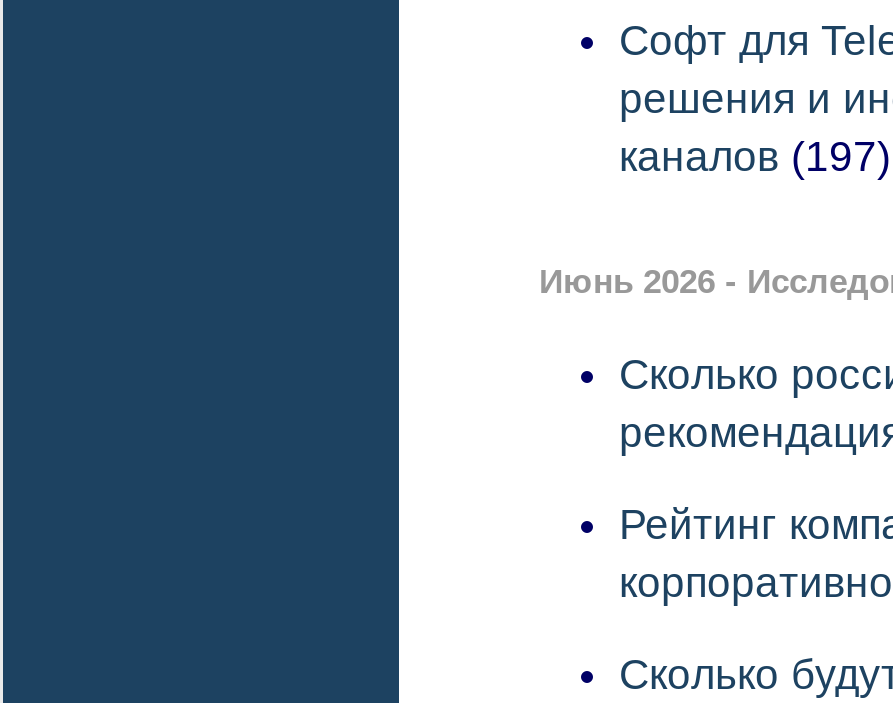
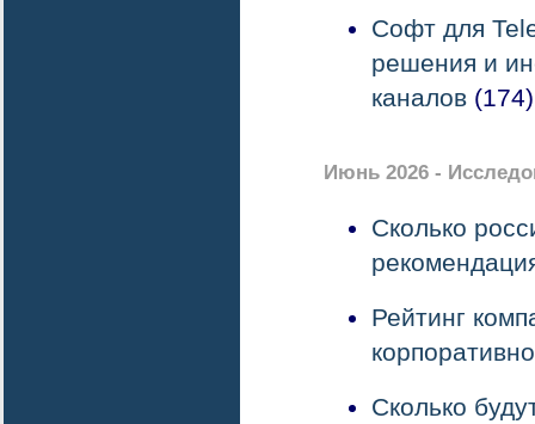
[619,133,891,179] каналов (197) -> [371,84,534,111] каналов (174)

